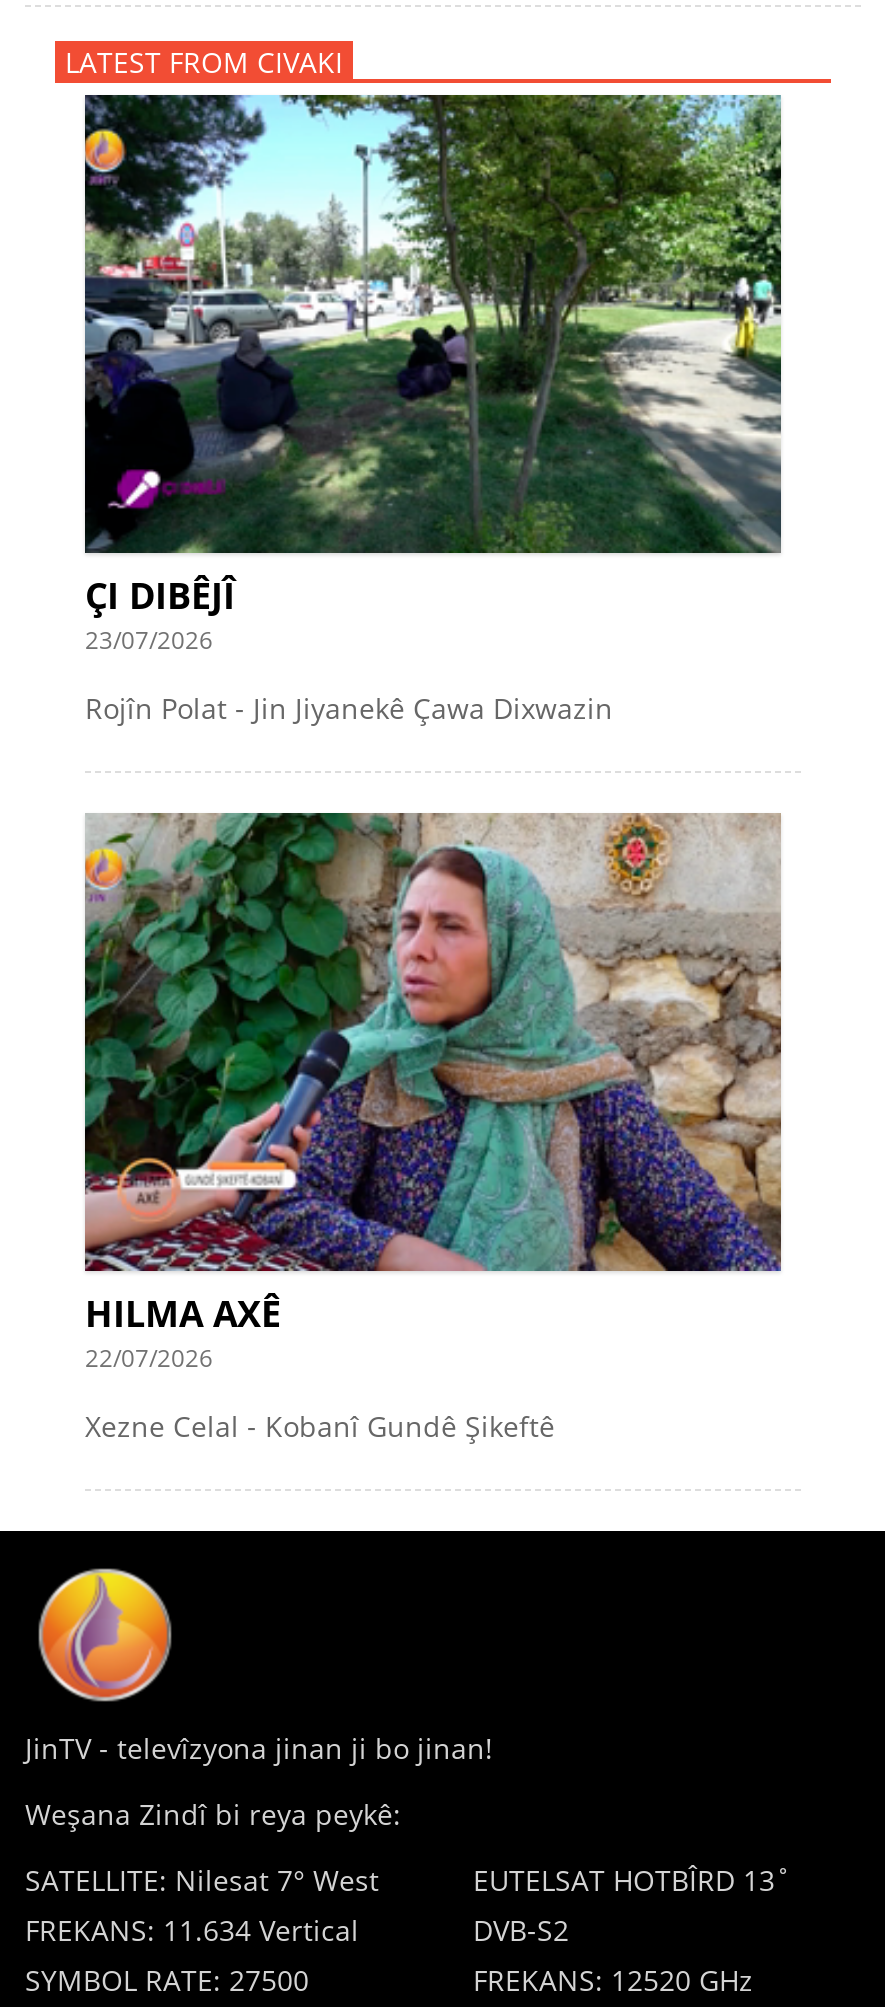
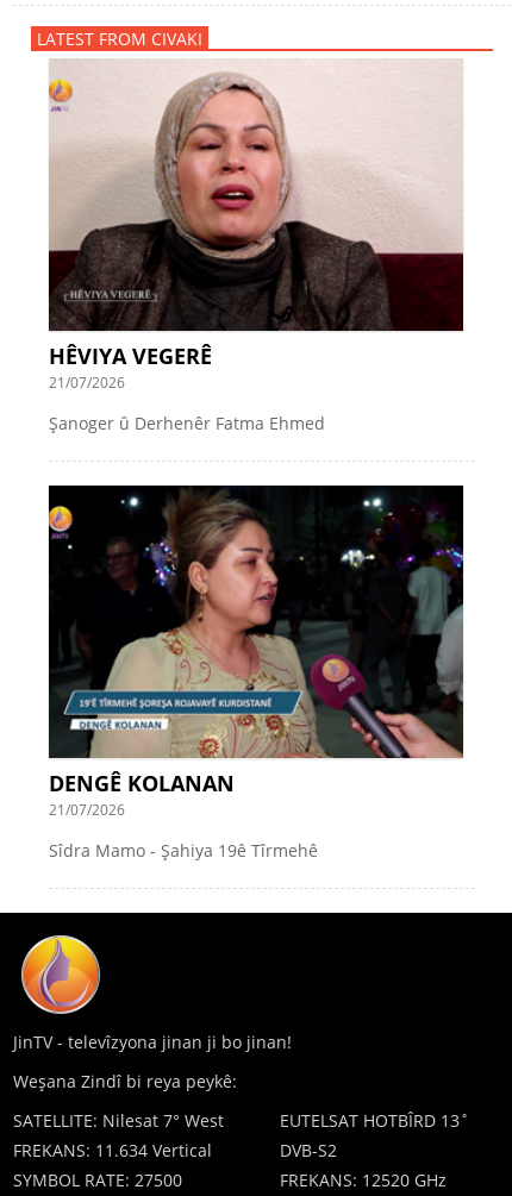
[83,93,783,657] [image] | ÇI DIBÊJÎ | 23/07/2026 -> [48,58,464,393] [image] | HÊVIYA VEGERÊ | 21/07/2026
[85,689,613,727] Rojîn Polat - Jin Jiyanekê Çawa Dixwazin -> [49,412,325,435] Şanoger û Derhenêr Fatma Ehmed
[83,811,783,1376] [image] | HILMA AXÊ | 22/07/2026 -> [48,484,464,820] [image] | DENGÊ KOLANAN | 21/07/2026
[85,1408,555,1446] Xezne Celal - Kobanî Gundê Şikeftê -> [49,839,318,862] Sîdra Mamo - Şahiya 19ê Tîrmehê

